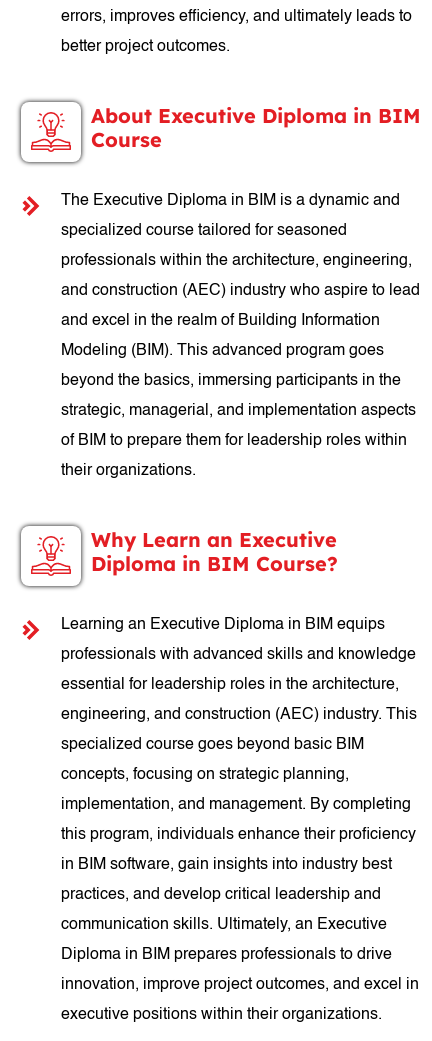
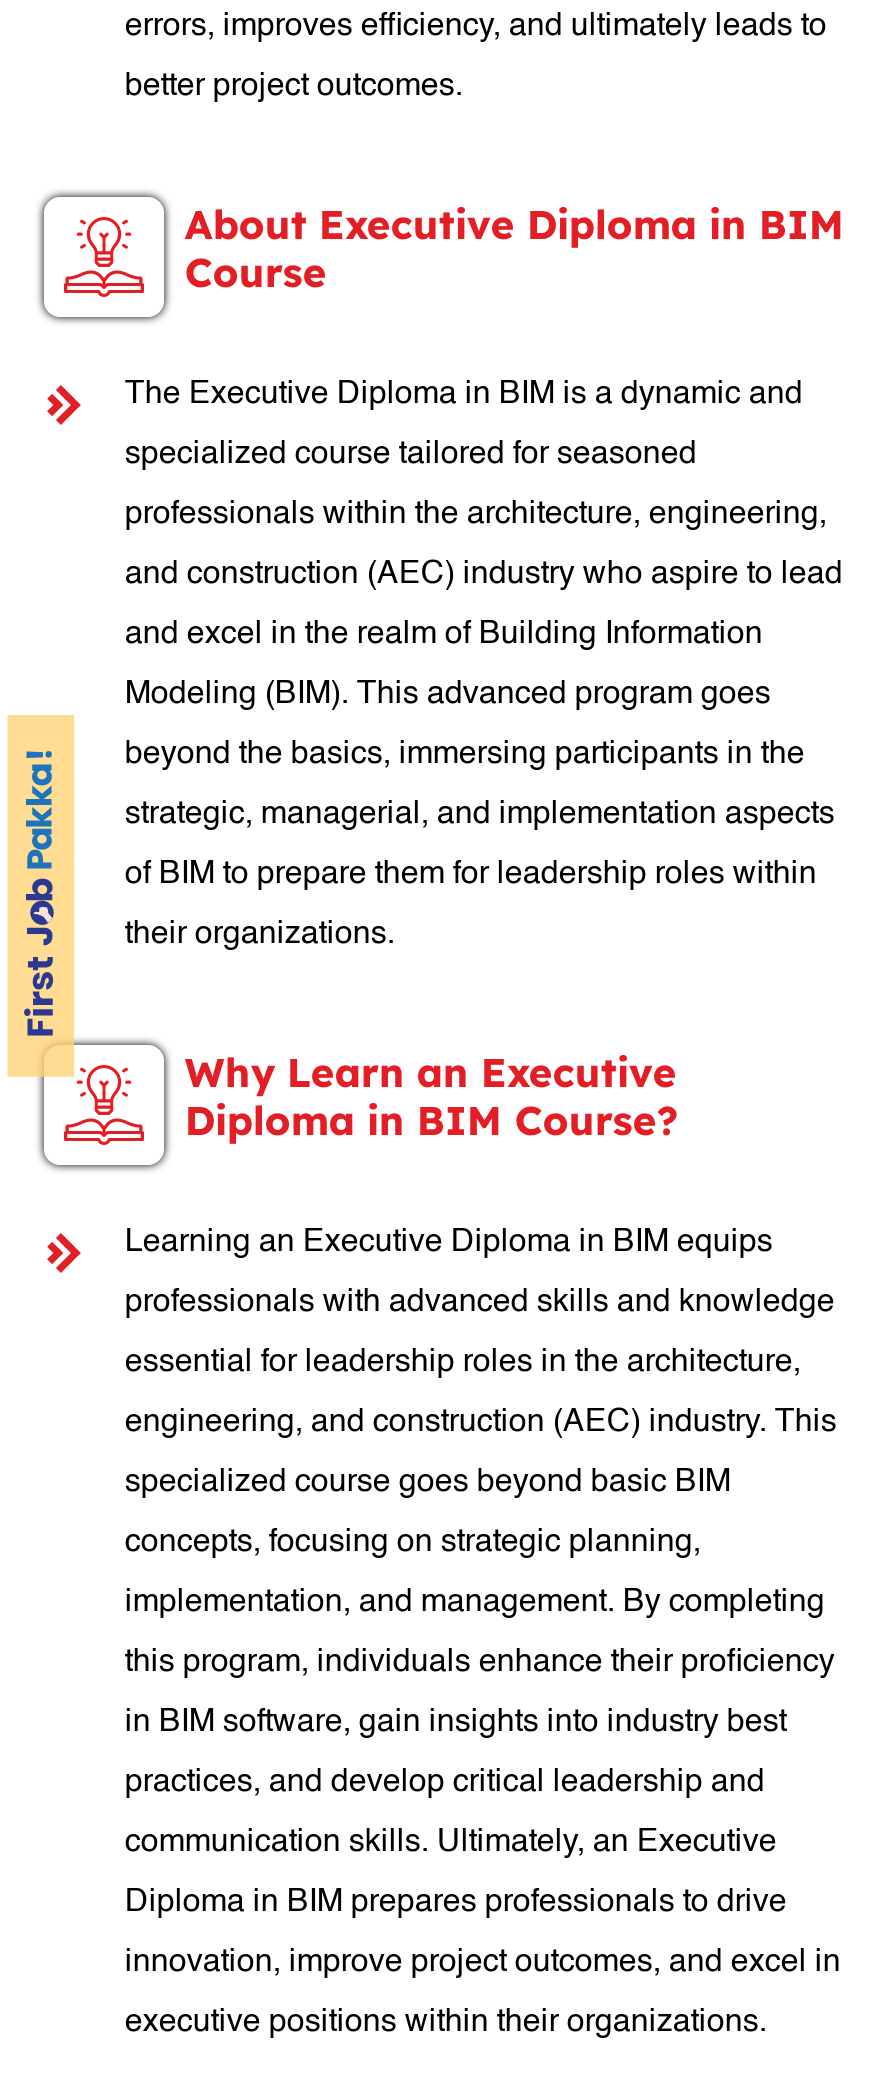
none -> [6,713,76,1079] [image]

